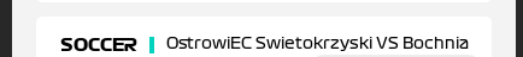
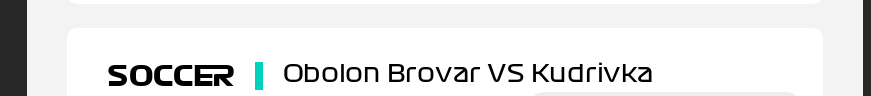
[166,37,469,51] OstrowiEC Swietokrzyski VS Bochnia -> [283,62,653,86] Obolon Brovar VS Kudrivka

